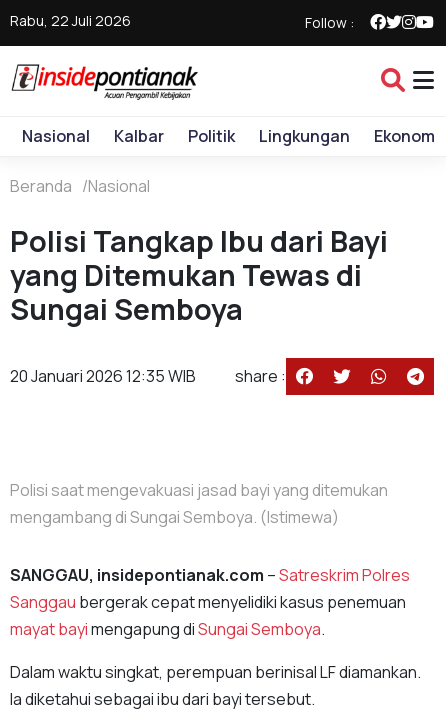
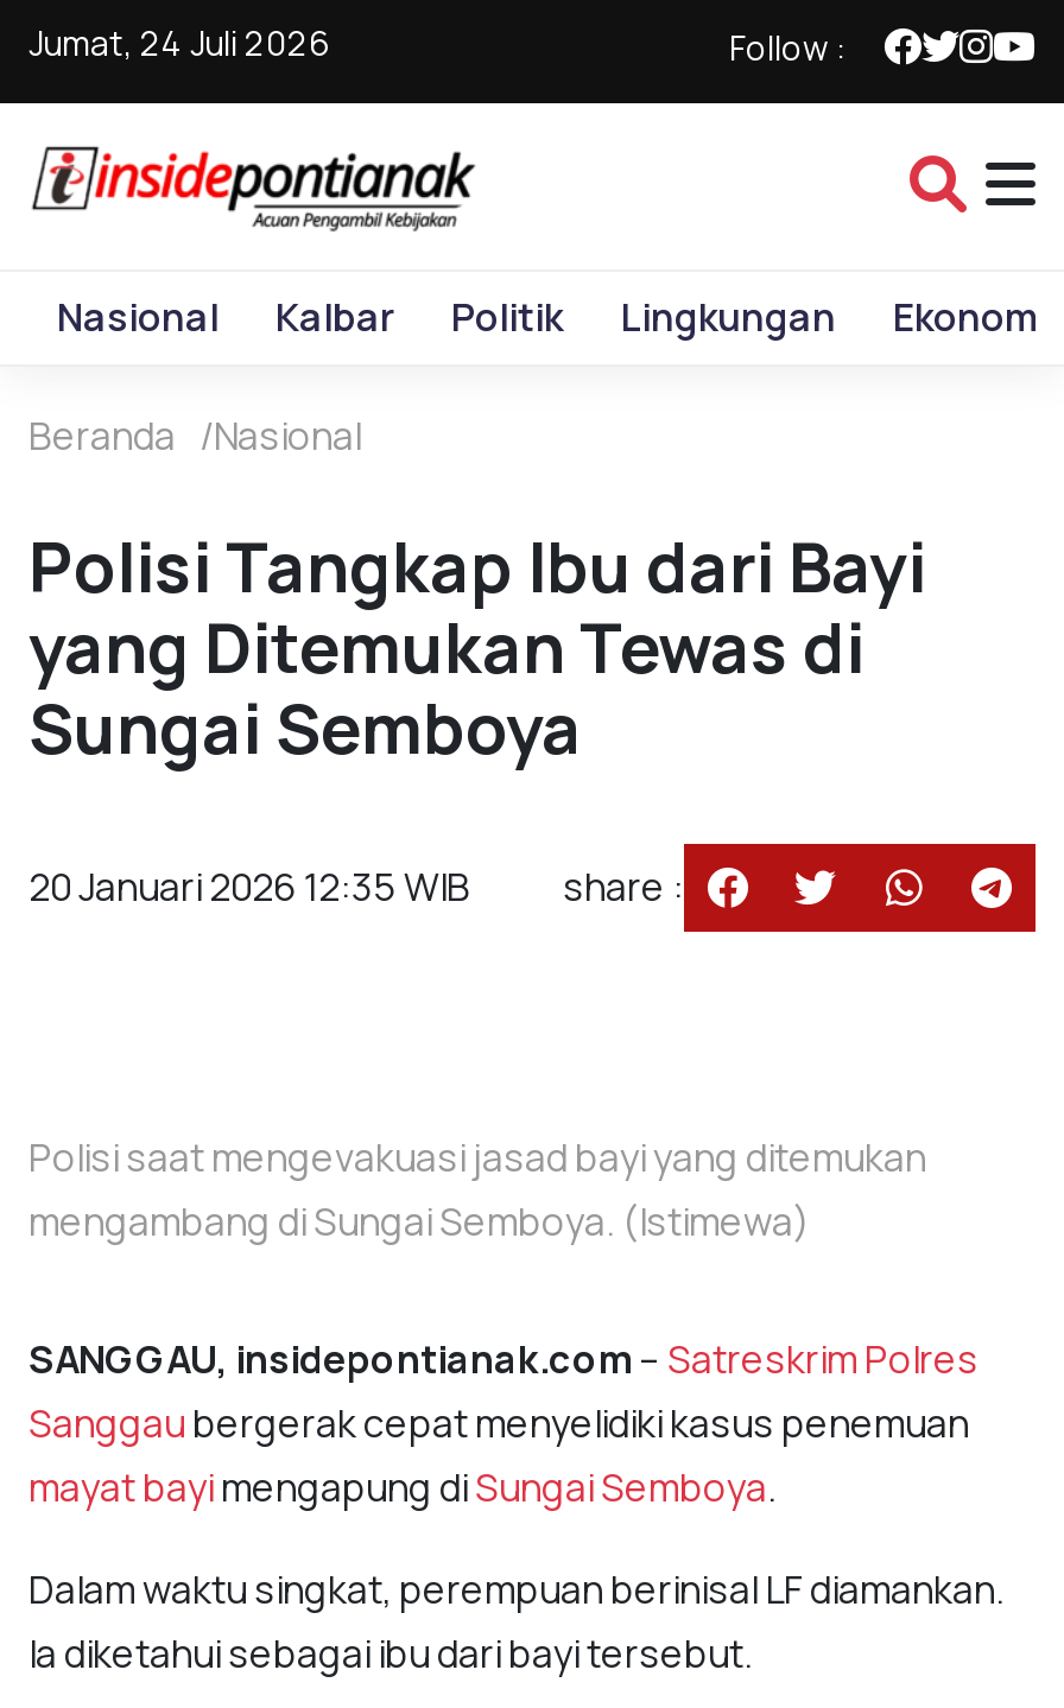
[10,11,131,30] Rabu, 22 Juli 2026 -> [28,20,330,65] Jumat, 24 Juli 2026

